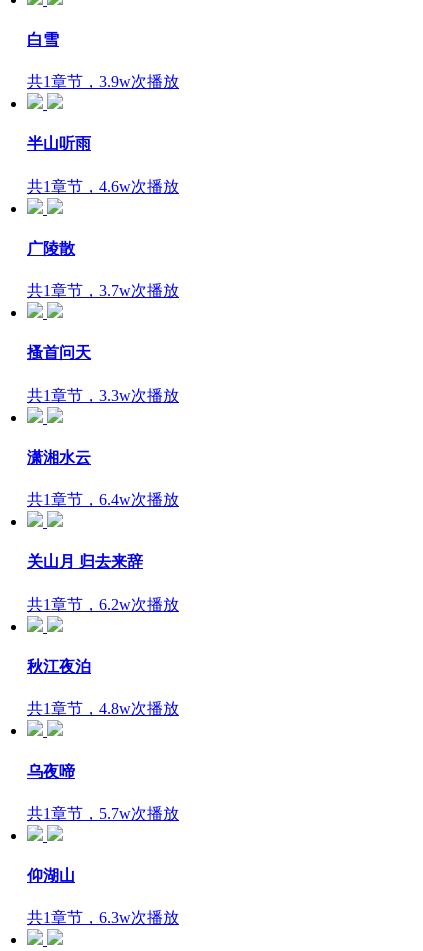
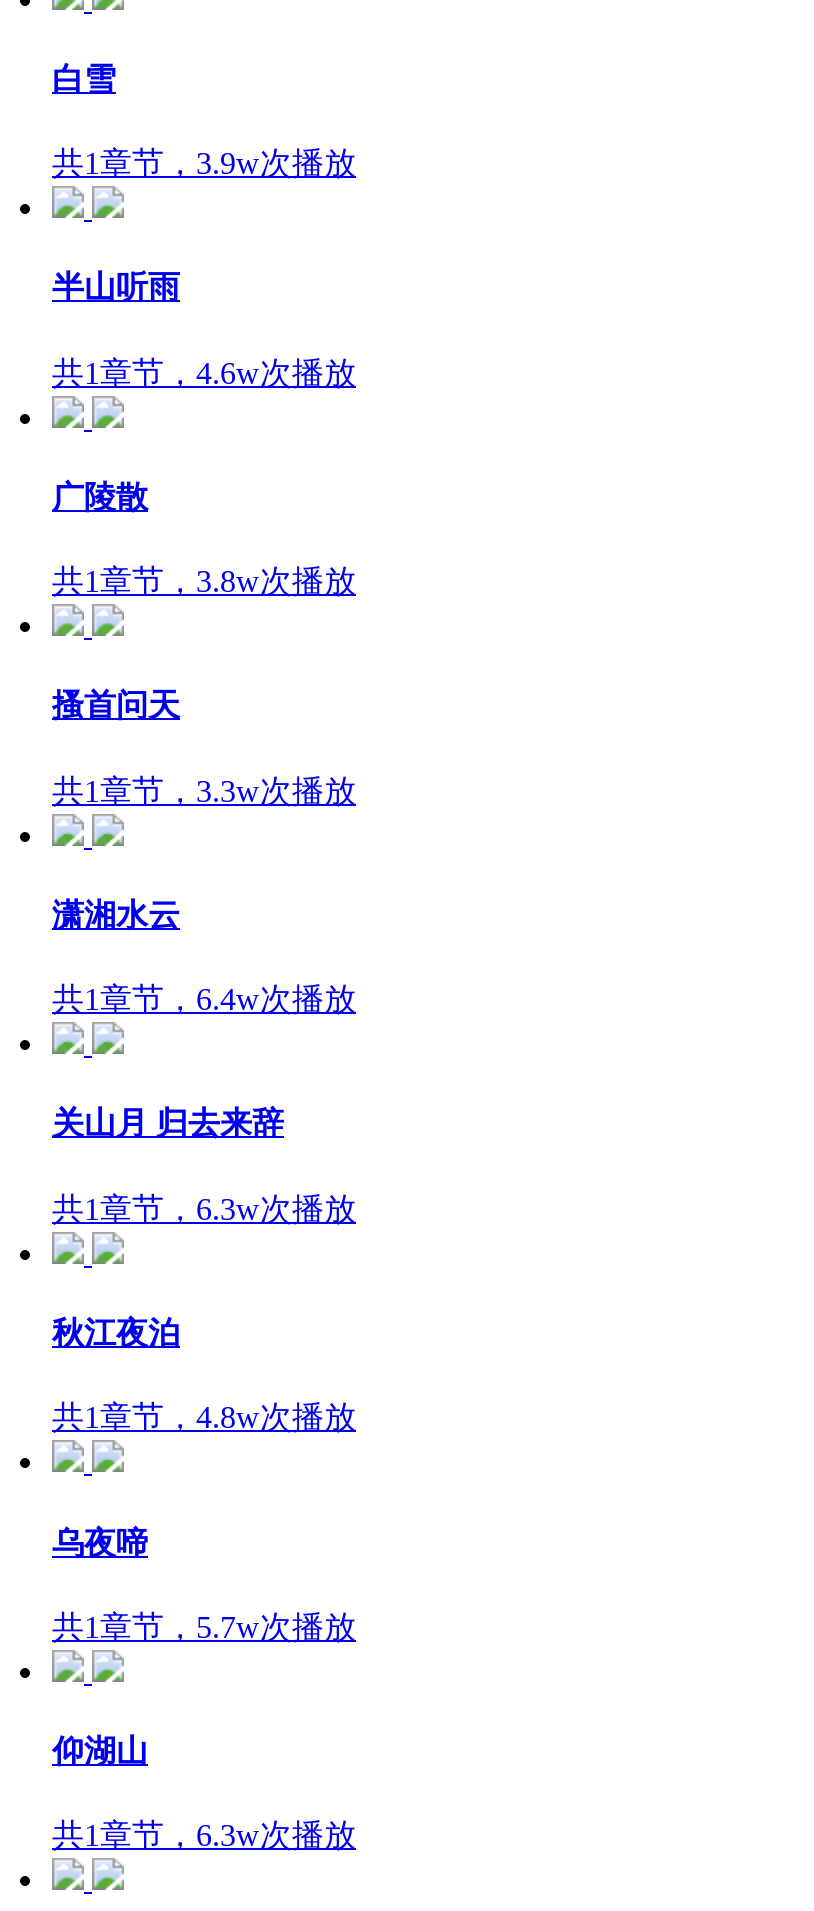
[27,282,179,299] 共1章节，3.7w次播放 -> [52,564,356,598] 共1章节，3.8w次播放
[27,596,179,613] 共1章节，6.2w次播放 -> [52,1191,356,1225] 共1章节，6.3w次播放

